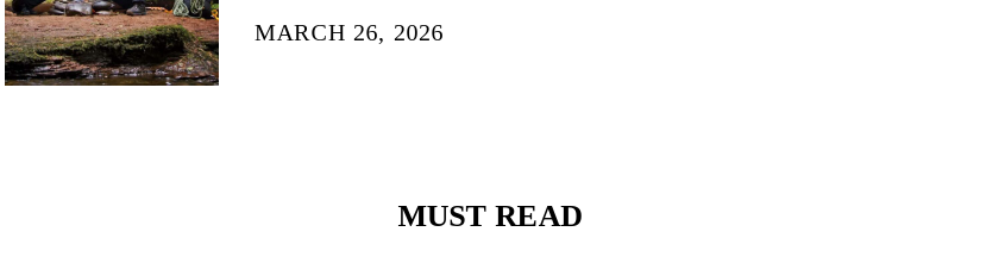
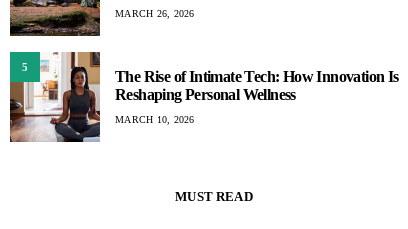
none -> [9,51,399,142] [image] | 5 | The Rise of Intimate Tech: How Innovation Is | Reshaping Personal Wellness | MARCH 10, 2026

